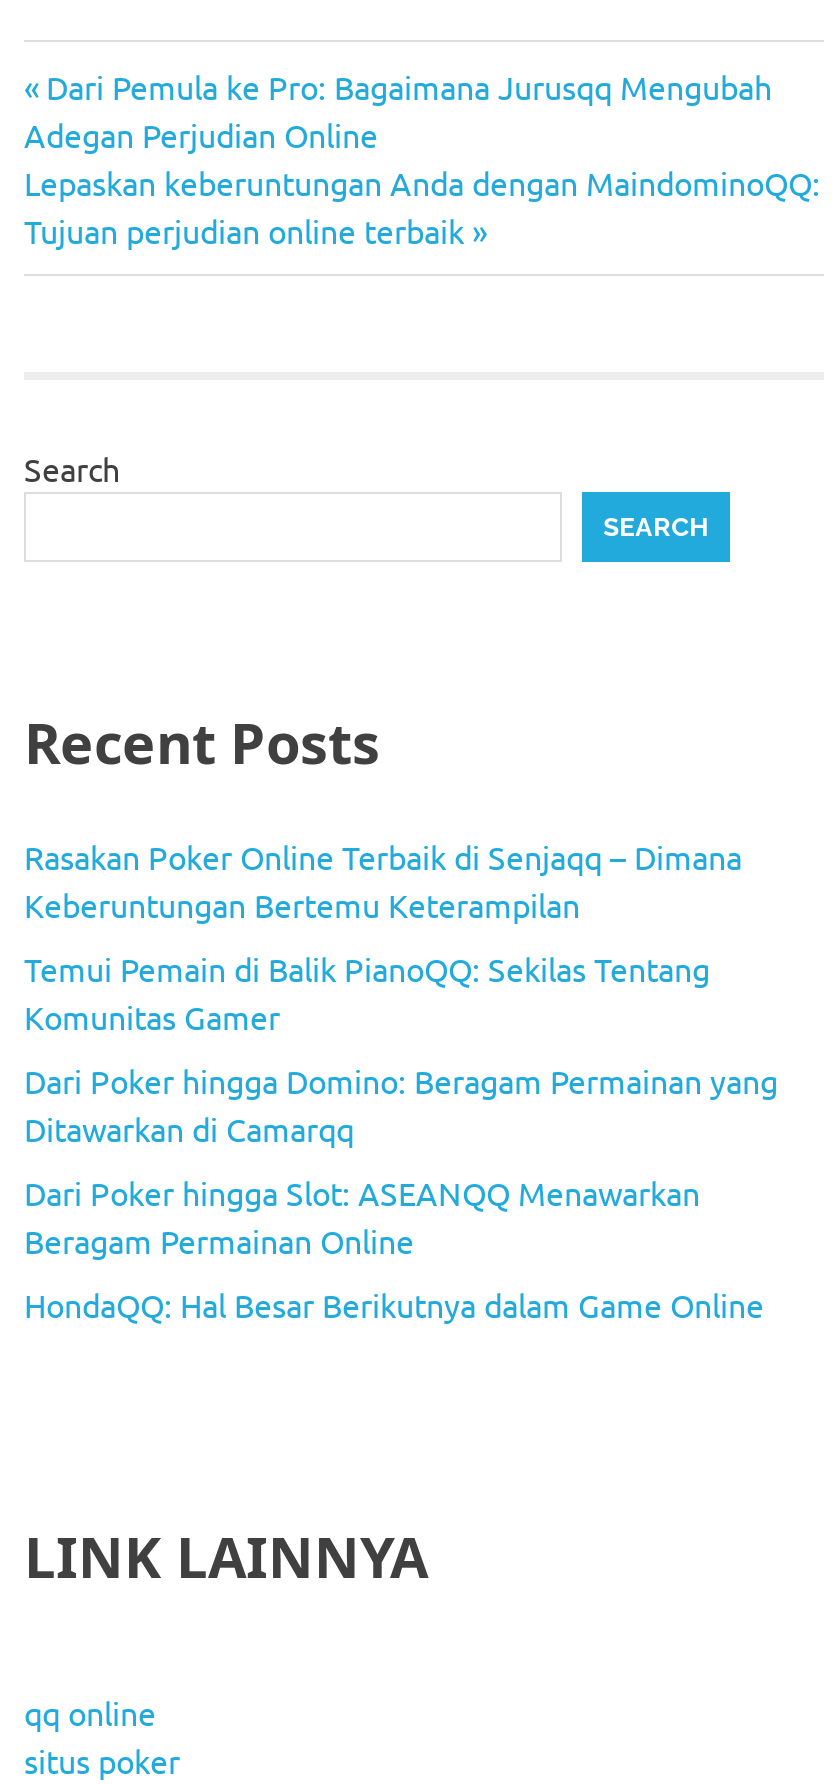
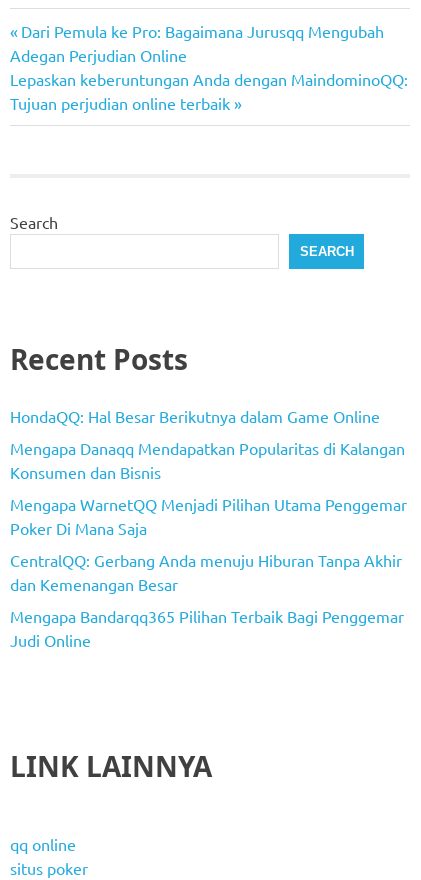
[24,836,778,1260] Rasakan Poker Online Terbaik di Senjaqq – Dimana | Keberuntungan Bertemu Keterampilan | Temui Pemain di Balik PianoQQ: Sekilas Tentang | Komunitas Gamer | Dari Poker hingga Domino: Beragam Permainan yang | Ditawarkan di Camarqq | Dari Poker hingga Slot: ASEANQQ Menawarkan | Beragam Permainan Online -> none
moved [24,1284,764,1324] -> [10,406,380,426]: HondaQQ: Hal Besar Berikutnya dalam Game Online
none -> [10,438,407,650] Mengapa Danaqq Mendapatkan Popularitas di Kalangan | Konsumen dan Bisnis | Mengapa WarnetQQ Menjadi Pilihan Utama Penggemar | Poker Di Mana Saja | CentralQQ: Gerbang Anda menuju Hiburan Tanpa Akhir | dan Kemenangan Besar | Mengapa Bandarqq365 Pilihan Terbaik Bagi Penggemar | Judi Online

